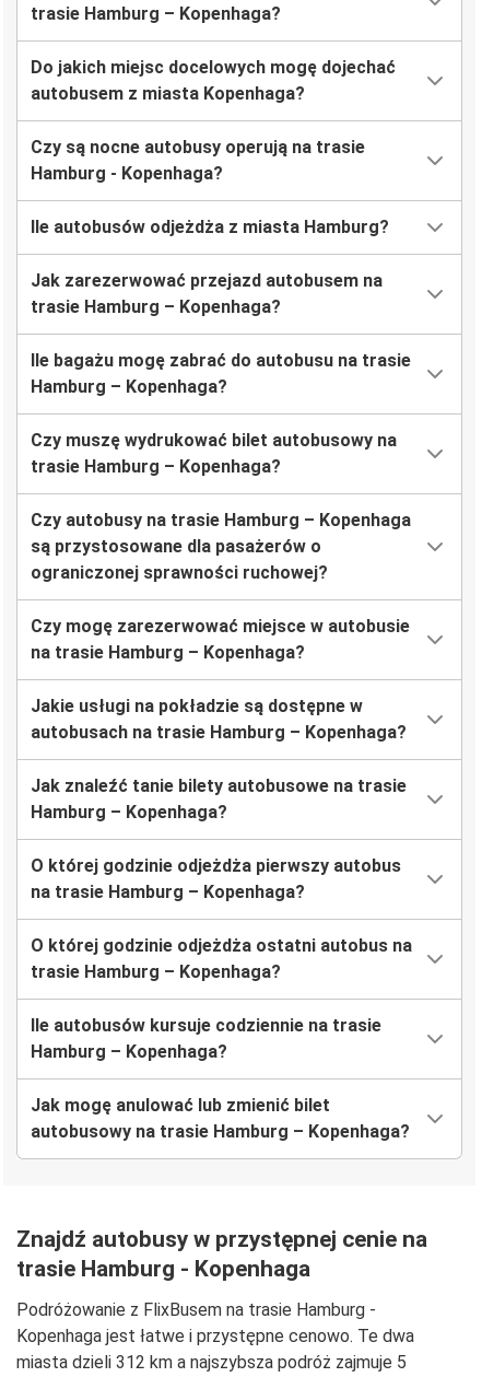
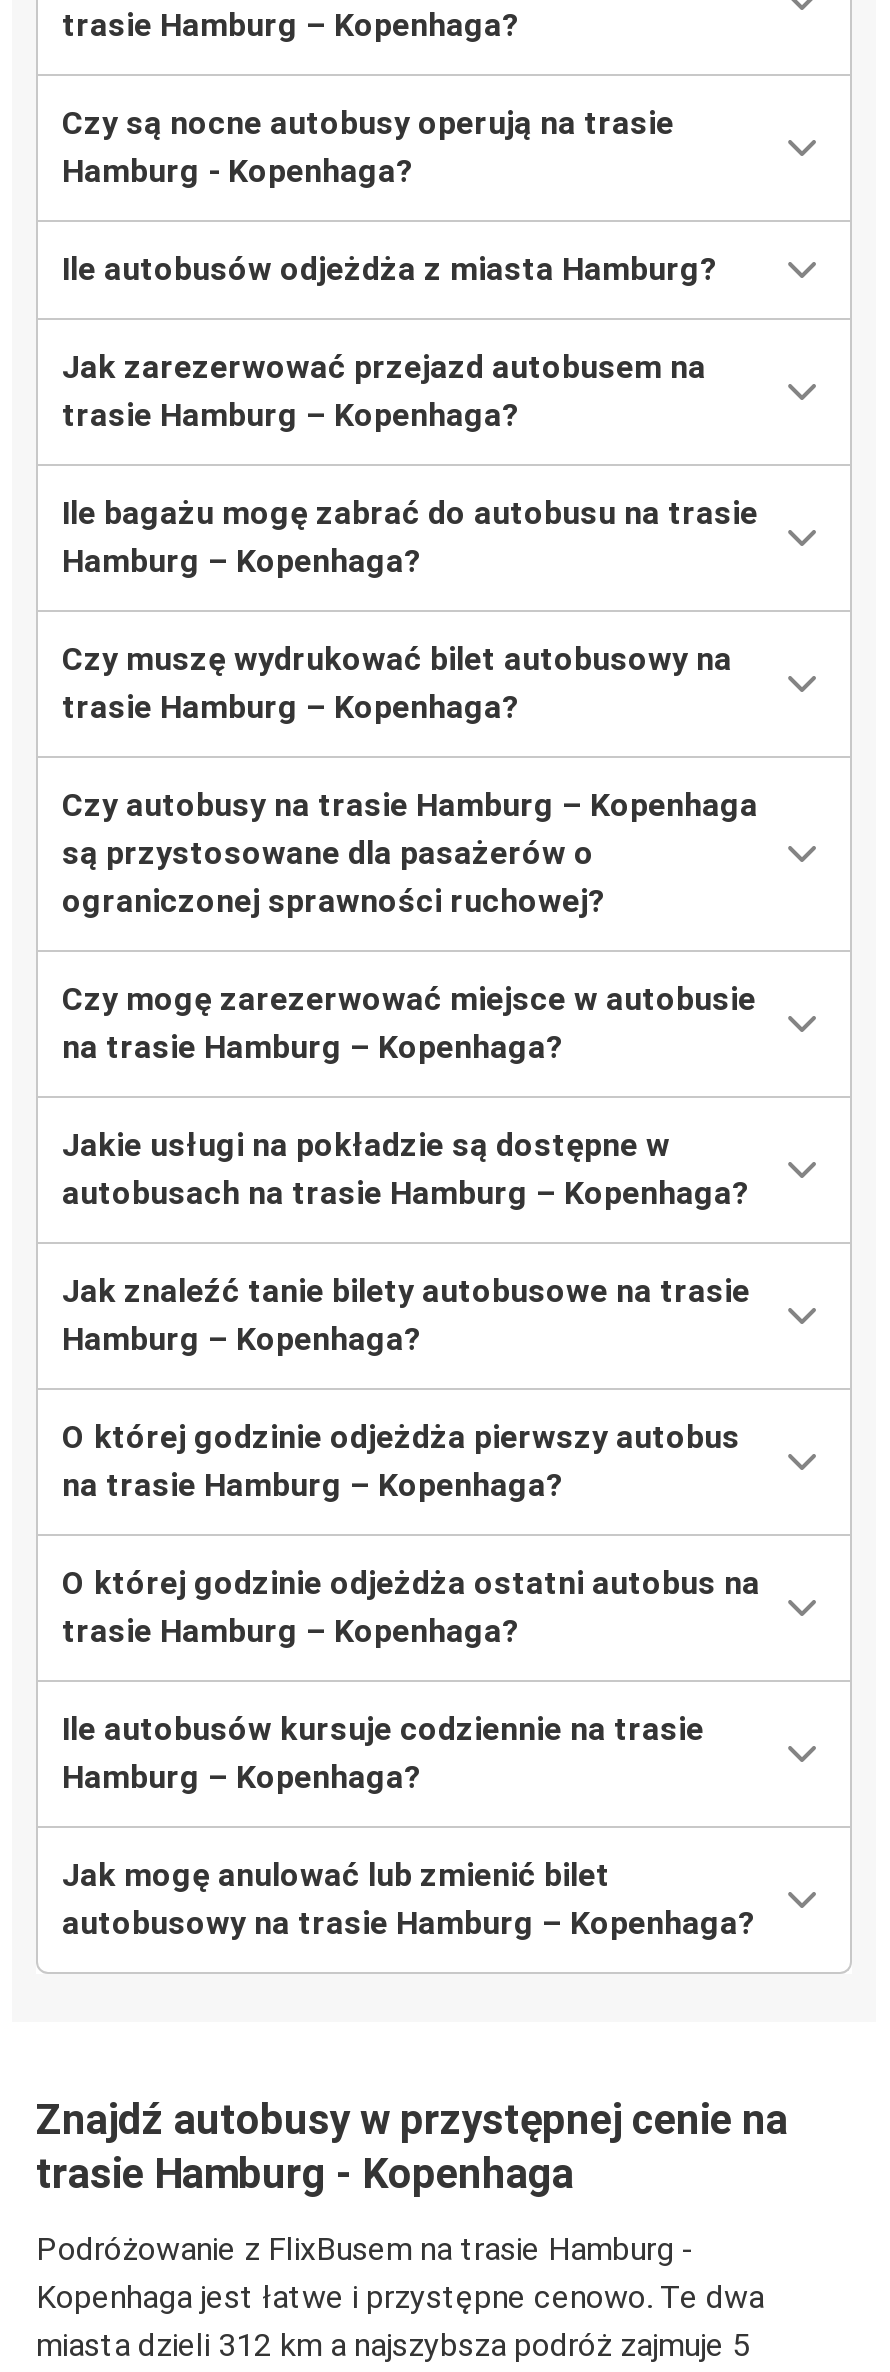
[31,57,396,104] Do jakich miejsc docelowych mogę dojechać | autobusem z miasta Kopenhaga? -> none

